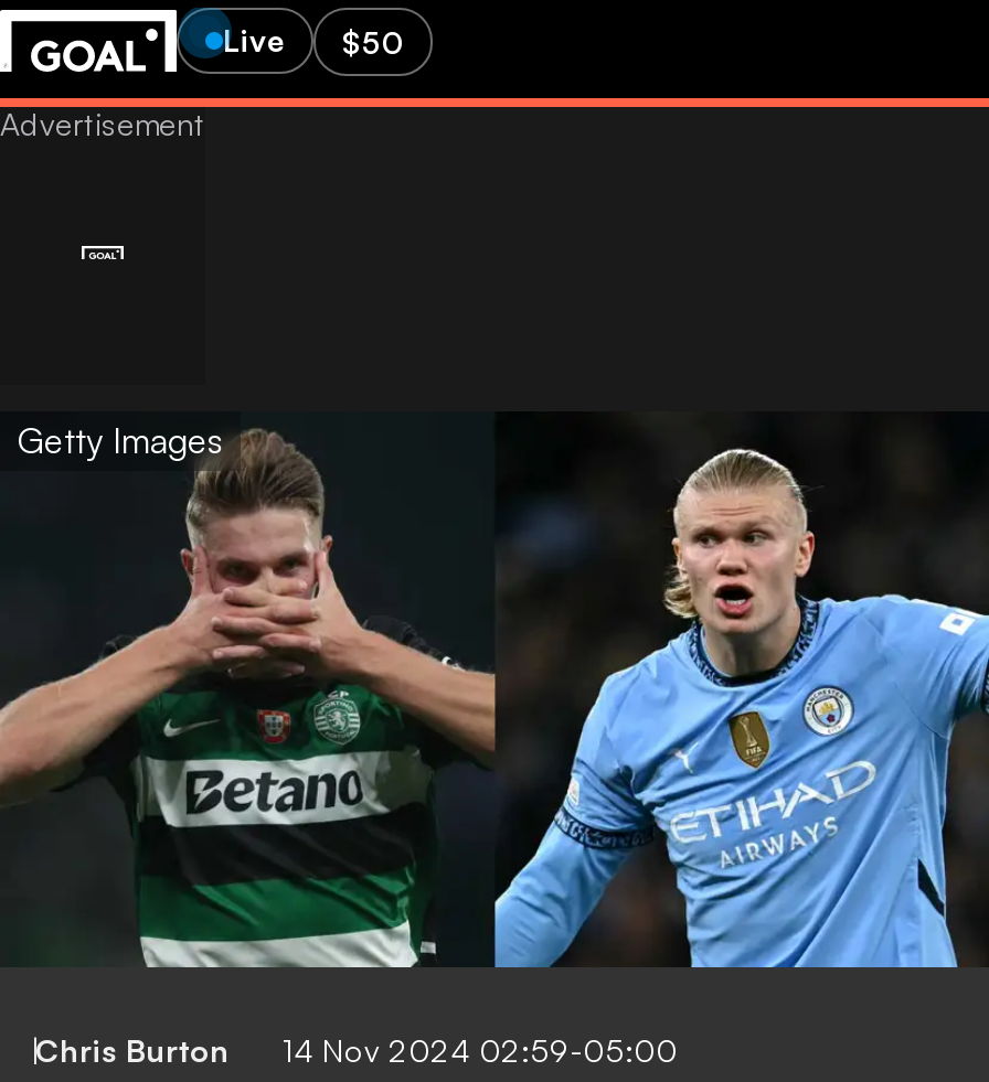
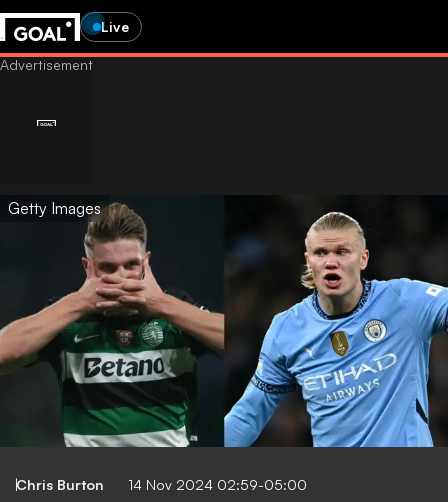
[342,22,404,60] $50 -> none

